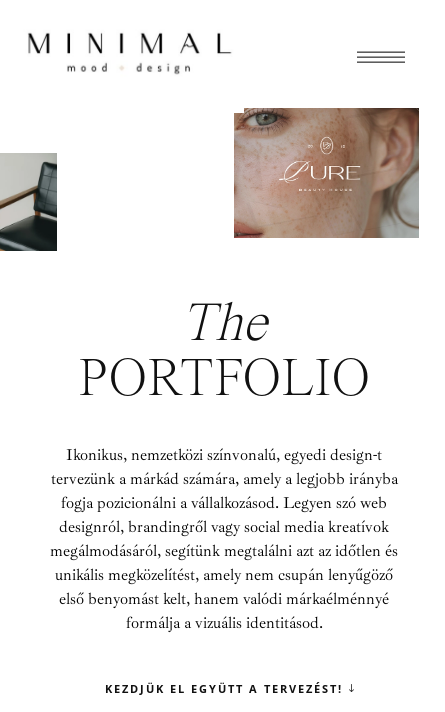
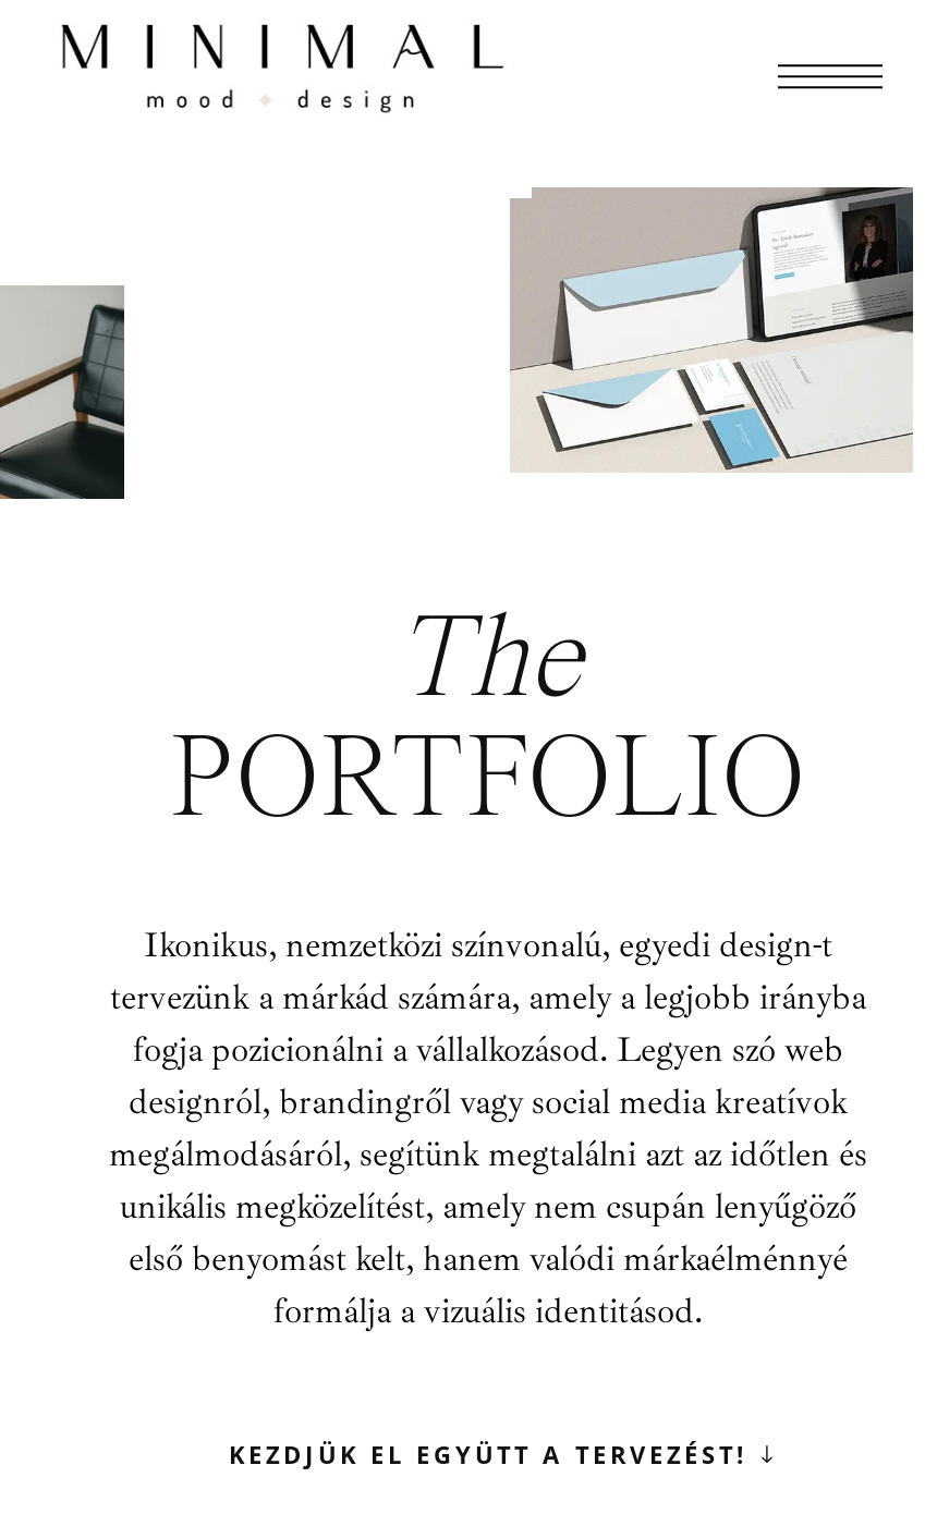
[233,108,420,239] [image] -> [510,187,915,468] [image]

